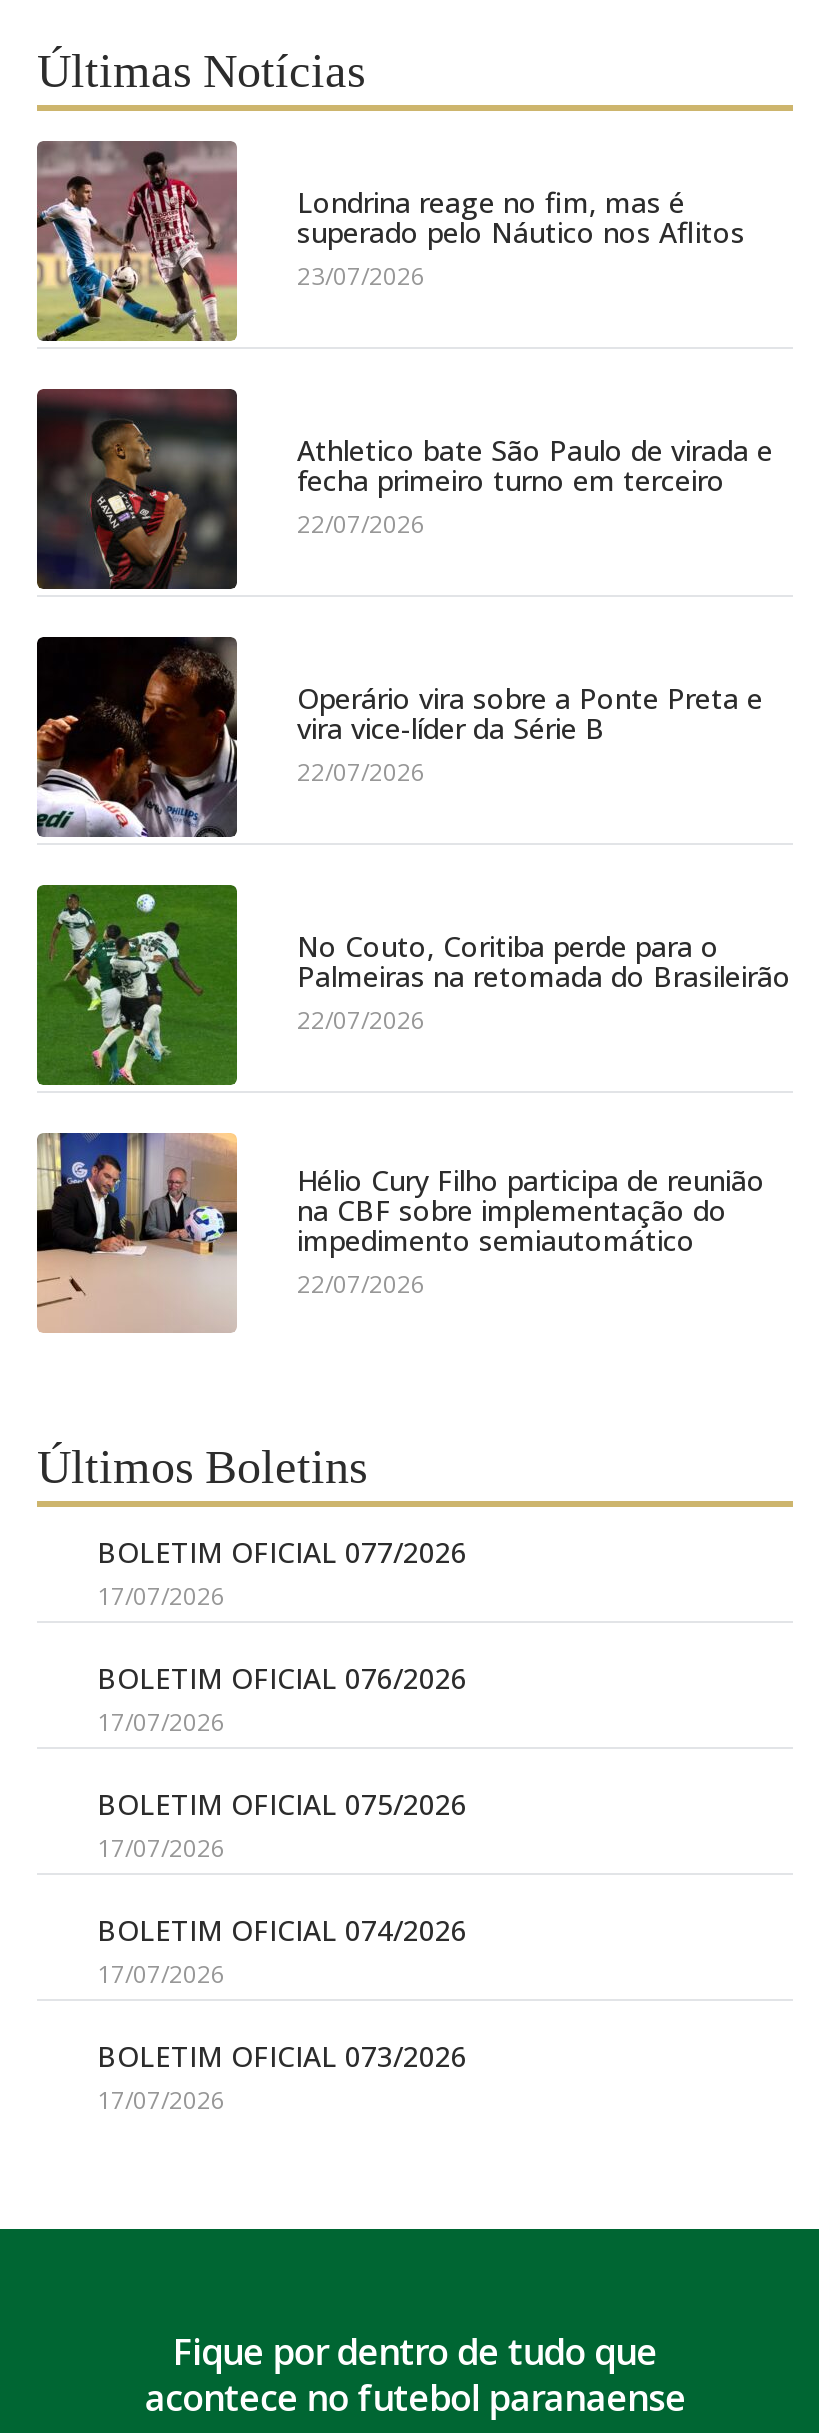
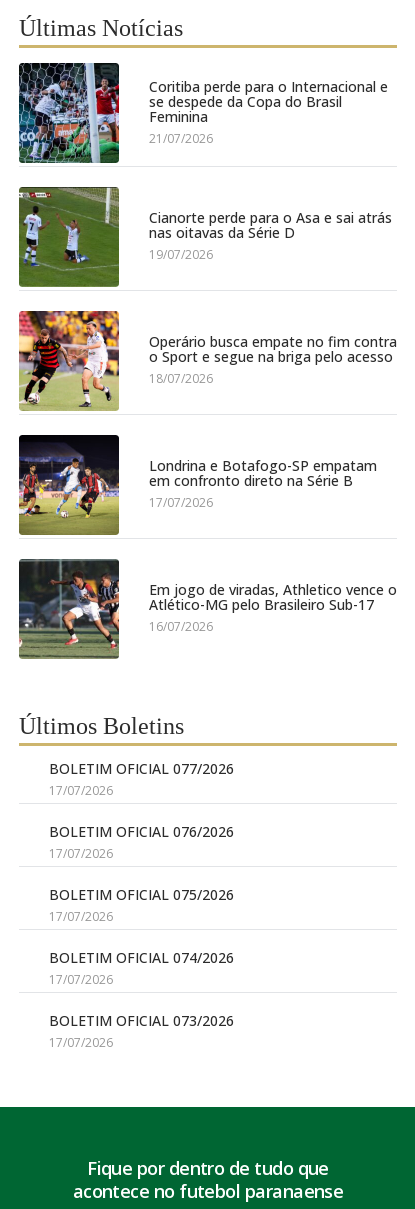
[35,139,745,343] [image] | Londrina reage no fim, mas é | superado pelo Náutico nos Aflitos | 23/07/2026 -> [18,62,388,164] [image] | Coritiba perde para o Internacional e | se despede da Copa do Brasil | Feminina | 21/07/2026
[37,389,773,591] [image] | Athletico bate São Paulo de virada e | fecha primeiro turno em terceiro | 22/07/2026 -> [19,187,392,288] [image] | Cianorte perde para o Asa e sai atrás | nas oitavas da Série D | 19/07/2026
[35,635,763,839] [image] | Operário vira sobre a Ponte Preta e | vira vice-líder da Série B | 22/07/2026 -> [18,310,397,411] [image] | Operário busca empate no fim contra | o Sport e segue na briga pelo acesso | 18/07/2026
[35,883,791,1085] [image] | No Couto, Coritiba perde para o | Palmeiras na retomada do Brasileirão | 22/07/2026 -> [18,434,377,535] [image] | Londrina e Botafogo-SP empatam | em confronto direto na Série B | 17/07/2026
[37,1133,765,1331] [image] | Hélio Cury Filho participa de reunião | na CBF sobre implementação do | impedimento semiautomático | 22/07/2026 -> [18,558,397,659] [image] | Em jogo de viradas, Athletico vence o | Atlético-MG pelo Brasileiro Sub-17 | 16/07/2026

